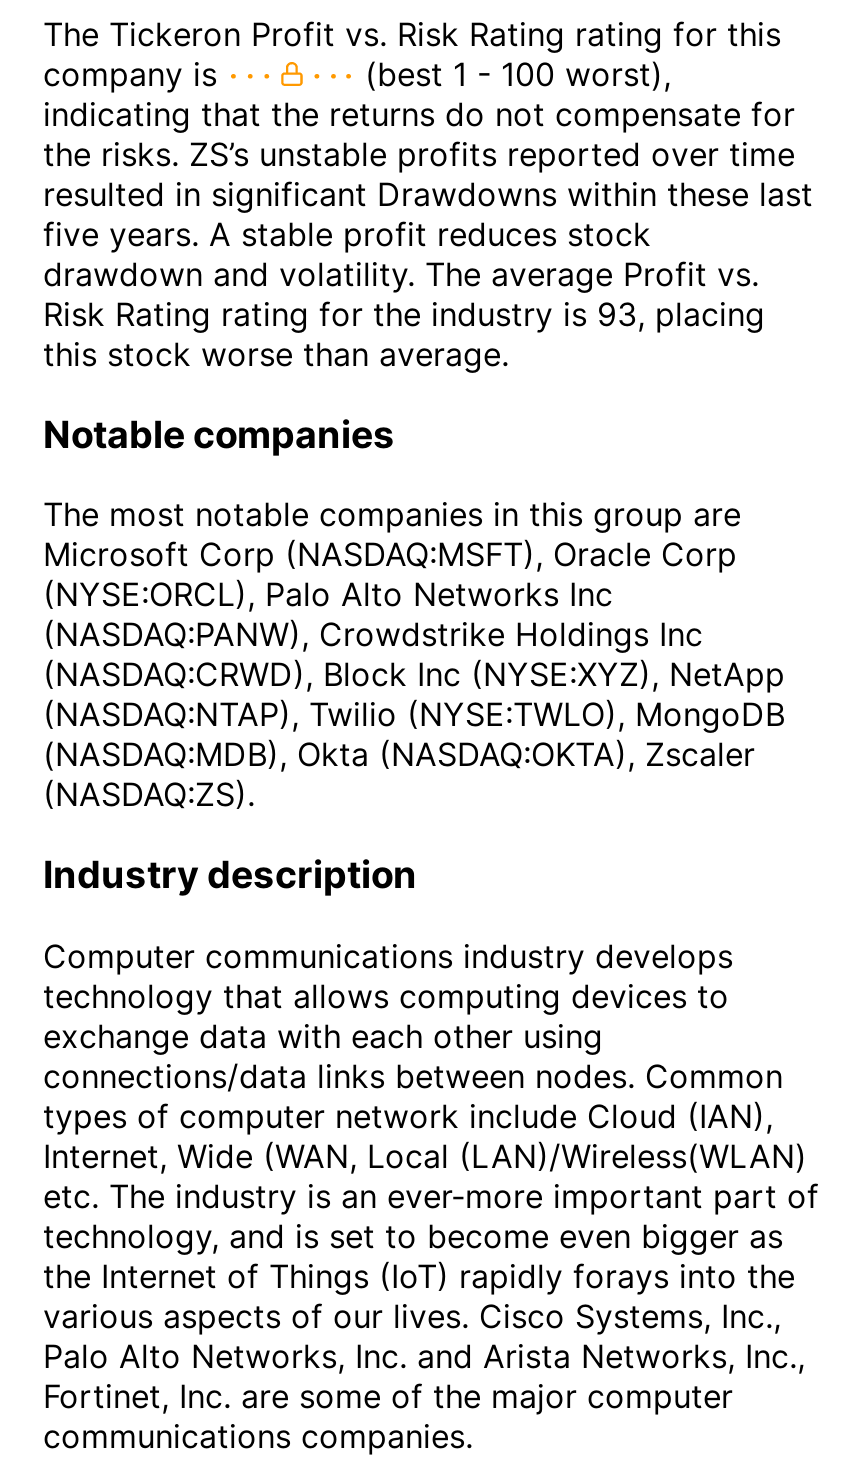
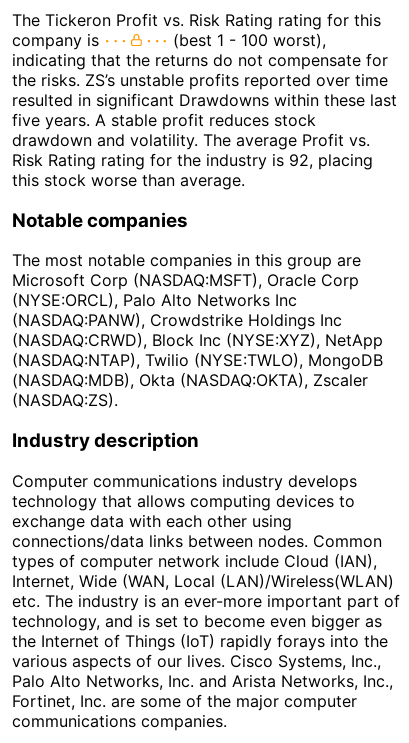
[43,294,765,334] Risk Rating rating for the industry is 93, placing -> [12,150,373,170] Risk Rating rating for the industry is 92, placing

